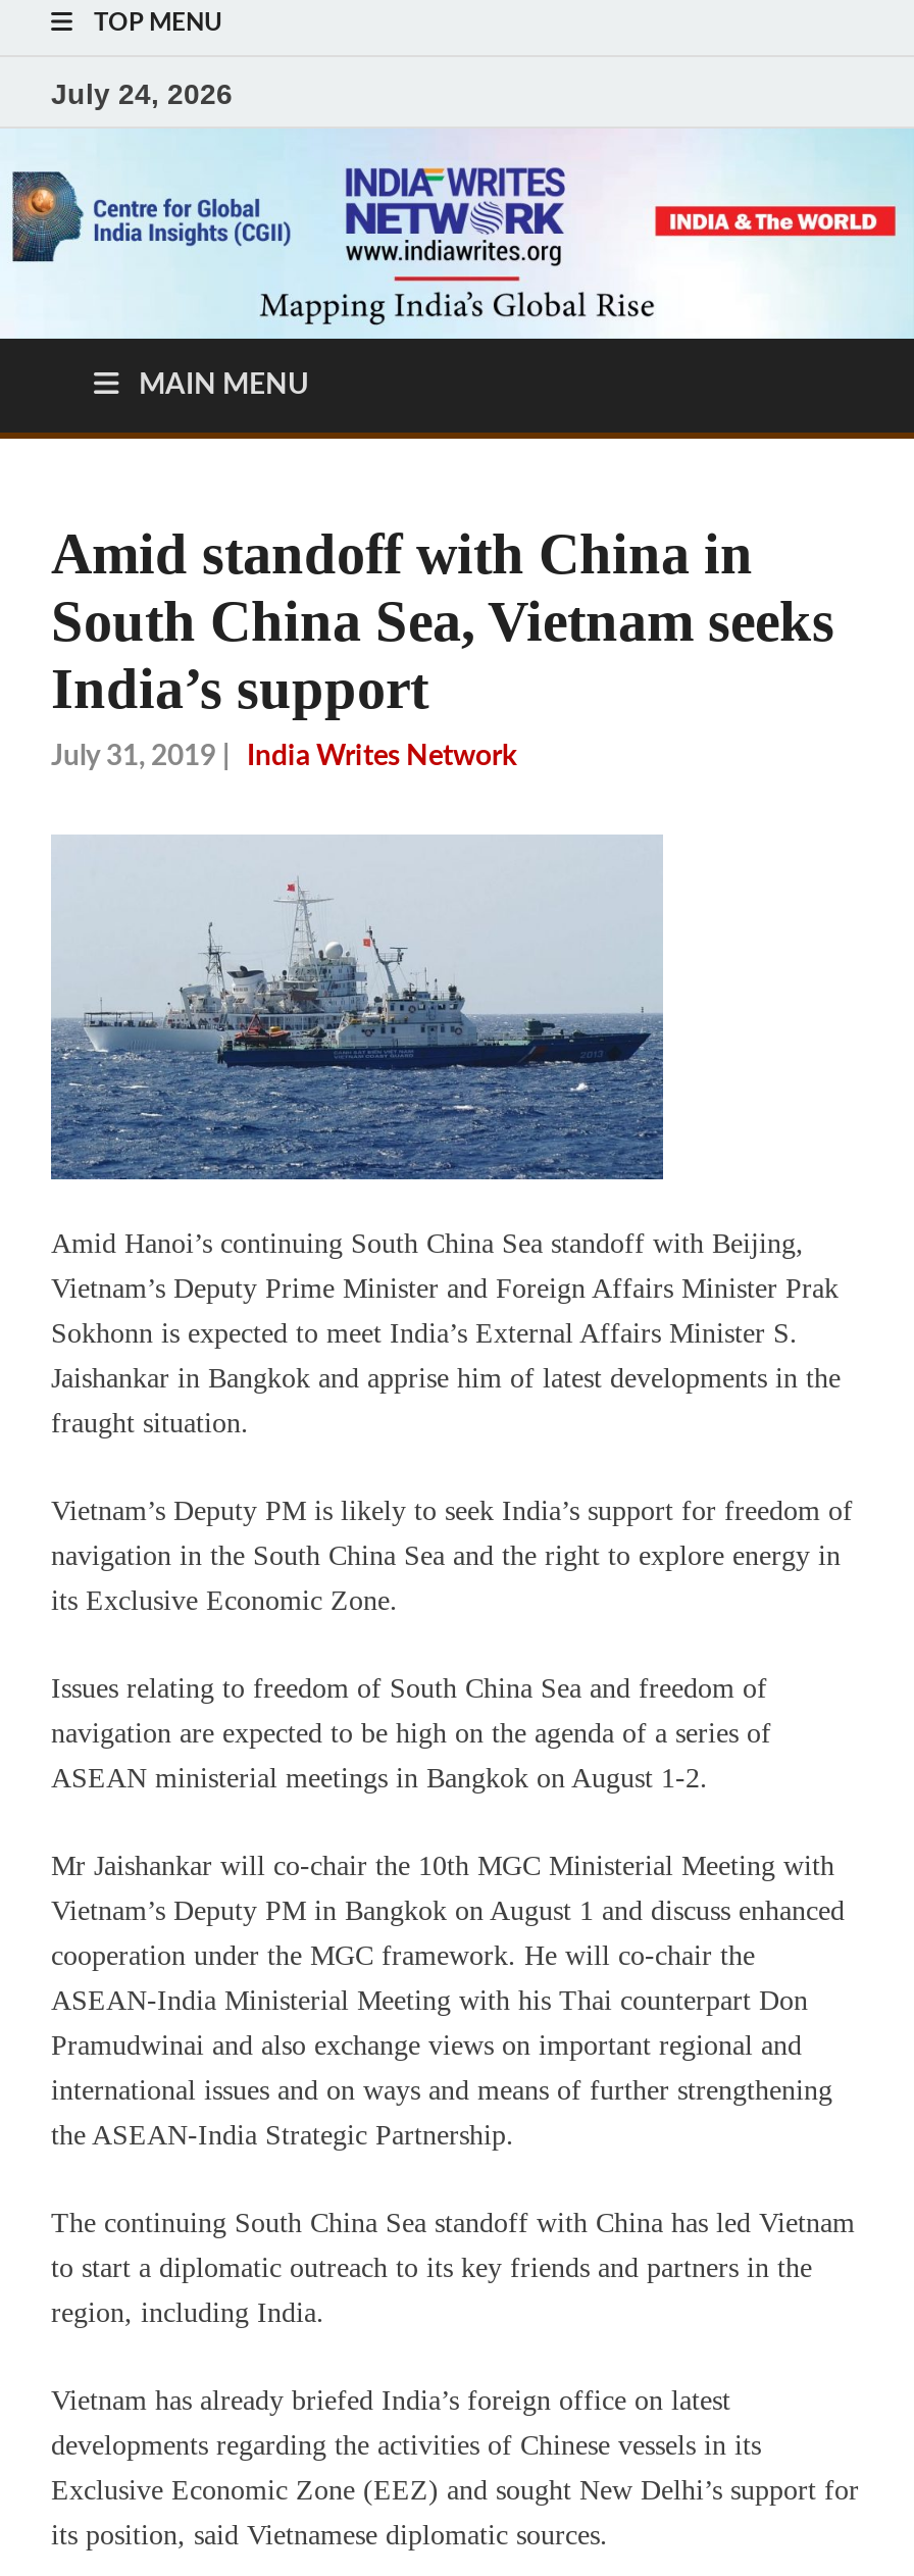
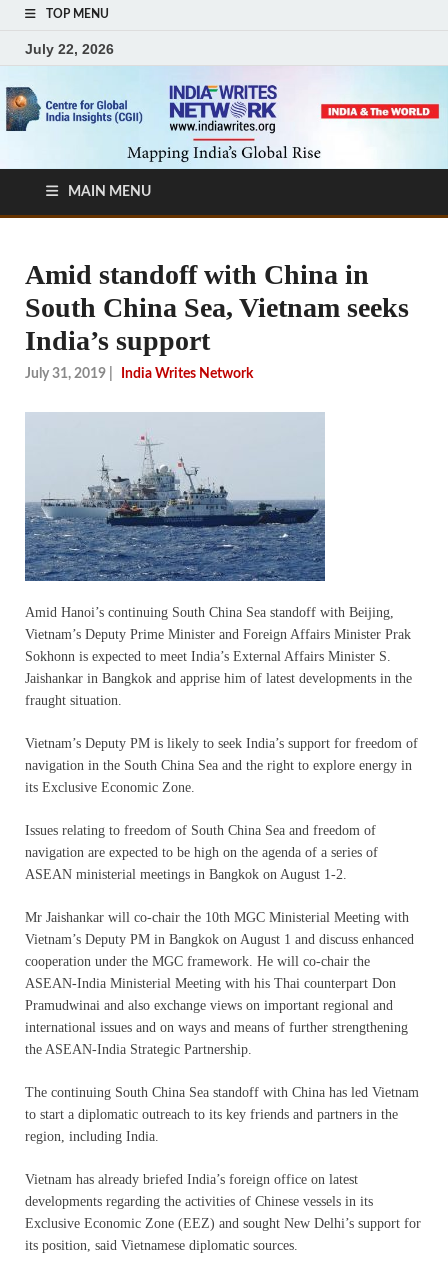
[51,77,233,109] July 24, 2026 -> [25,40,114,56] July 22, 2026

